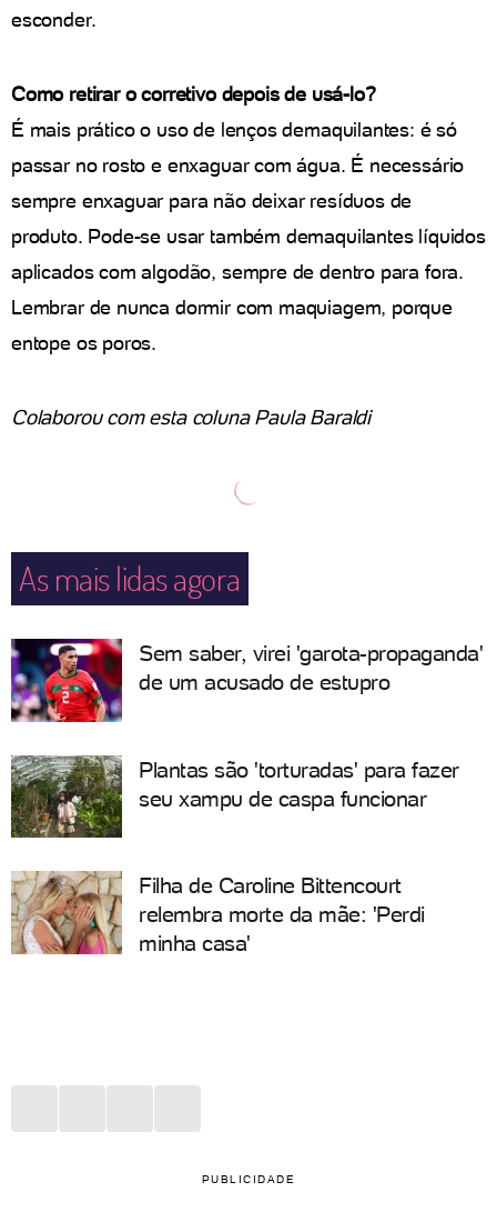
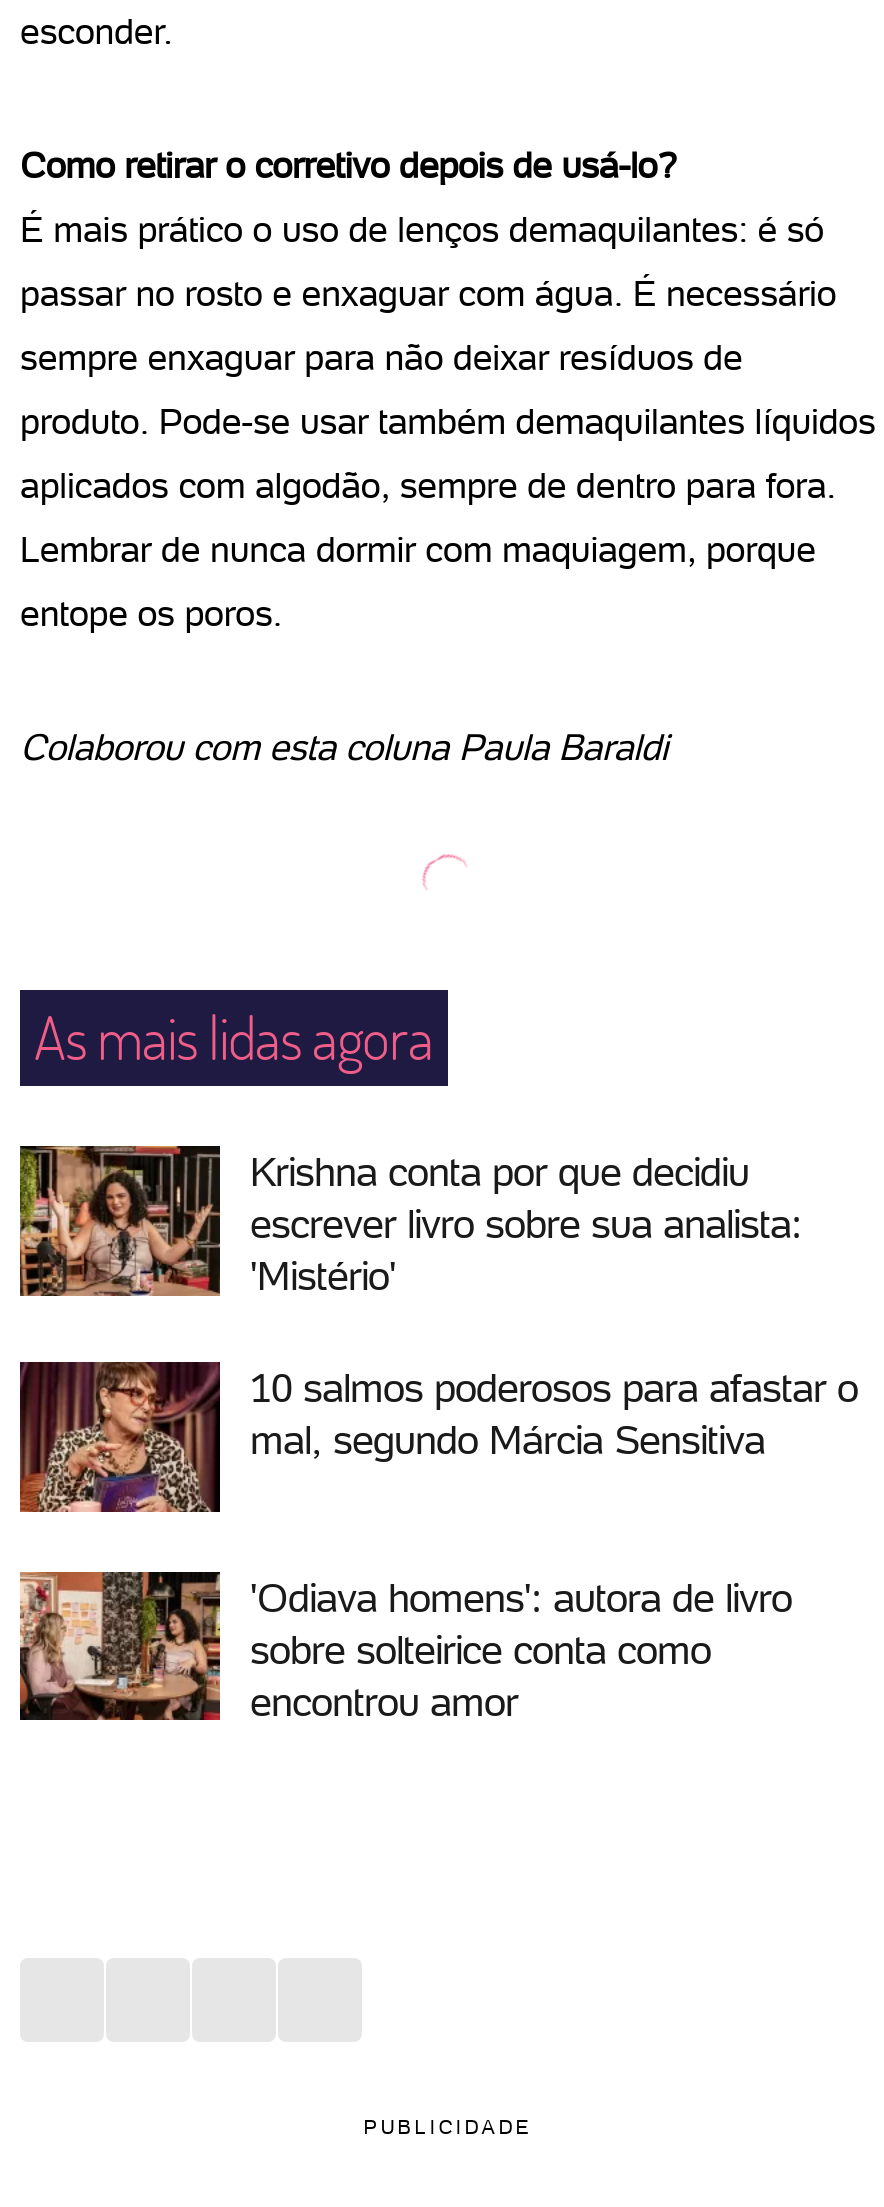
[10,638,483,723] [image] | Sem saber, virei 'garota-propaganda' | de um acusado de estupro -> [18,1144,802,1300] [image] | Krishna conta por que decidiu | escrever livro sobre sua analista: | 'Mistério'
[10,755,459,839] [image] | Plantas são 'torturadas' para fazer | seu xampu de caspa funcionar -> [20,1360,858,1514] [image] | 10 salmos poderosos para afastar o | mal, segundo Márcia Sensitiva
[12,871,424,957] [image] | Filha de Caroline Bittencourt | relembra morte da mãe: 'Perdi | minha casa' -> [20,1570,792,1725] [image] | 'Odiava homens': autora de livro | sobre solteirice conta como | encontrou amor

